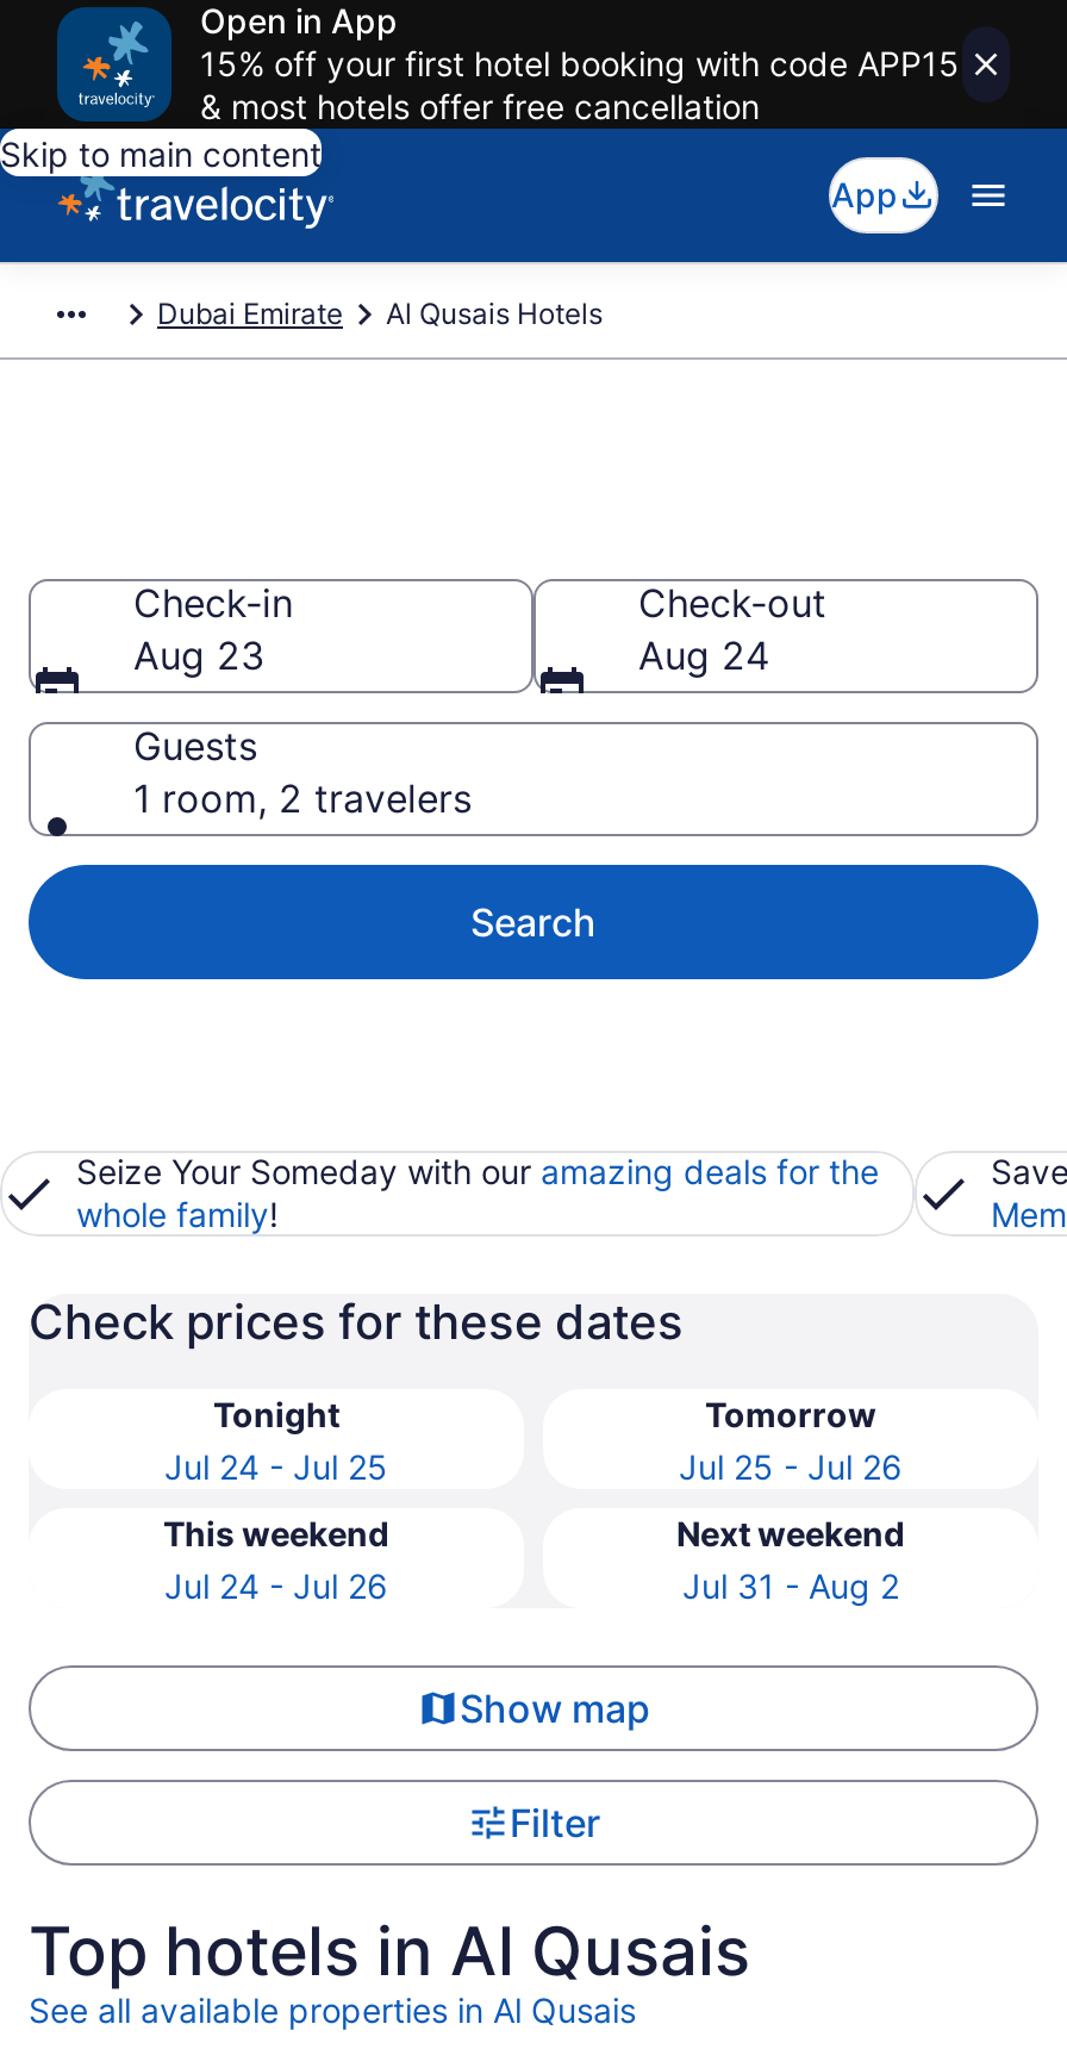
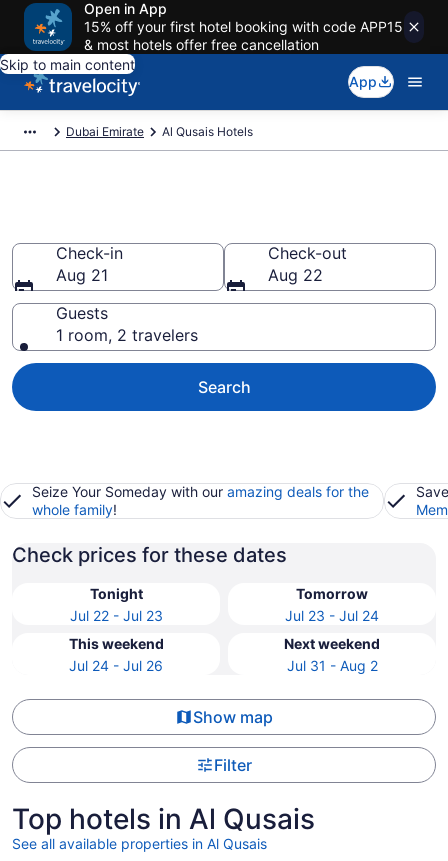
[133,631,264,679] Aug 23 -> [56,265,108,285] Aug 21
[638,631,769,679] Aug 24 -> [268,265,323,285] Aug 22
[164,1446,388,1487] Jul 24 - Jul 25 -> [69,607,162,624] Jul 22 - Jul 23
[679,1446,903,1487] Jul 25 - Jul 26 -> [285,607,379,624] Jul 23 - Jul 24

